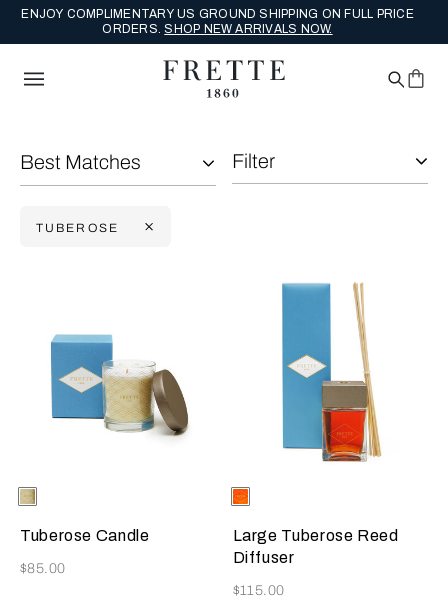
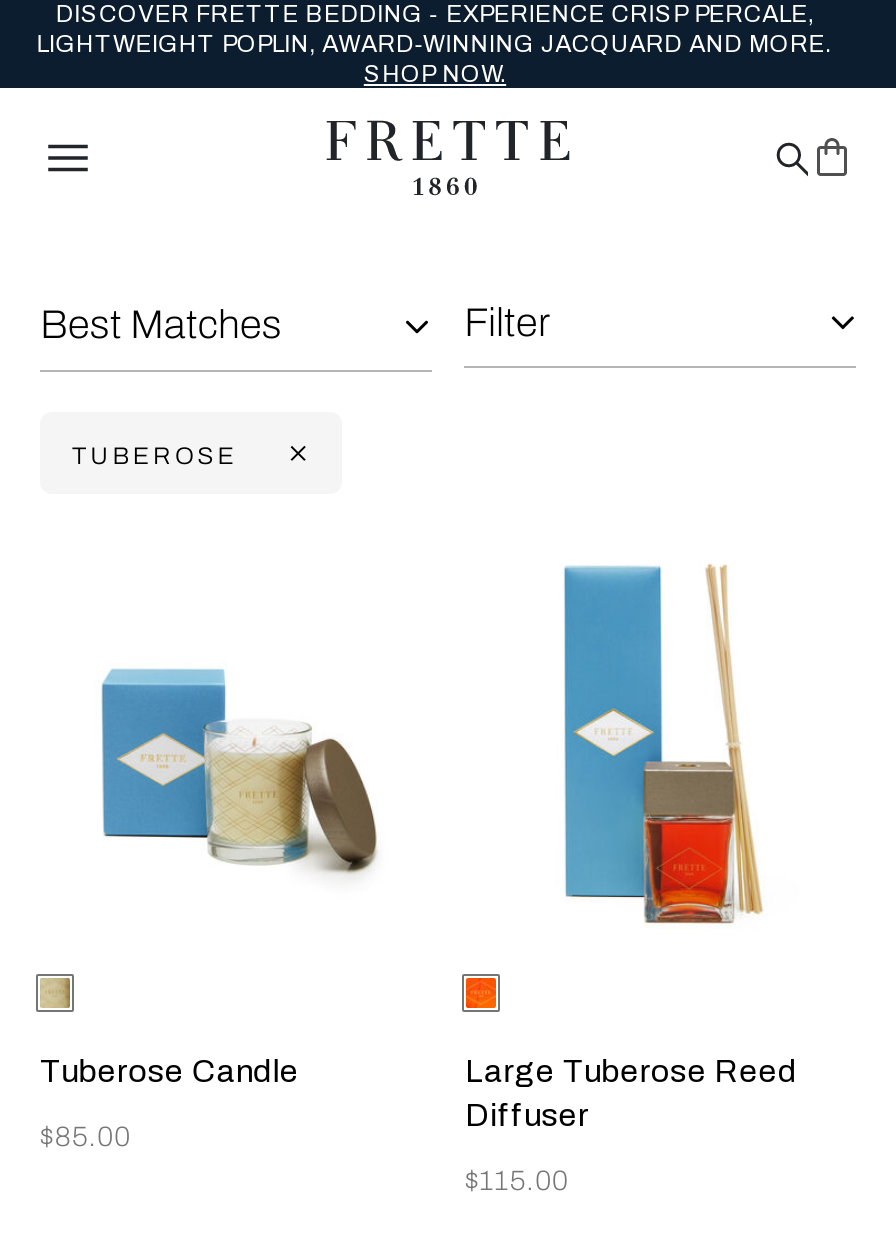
[21,7,414,36] ENJOY COMPLIMENTARY US GROUND SHIPPING ON FULL PRICE | ORDERS. SHOP NEW ARRIVALS NOW. -> [37,0,833,87] DISCOVER FRETTE BEDDING - EXPERIENCE CRISP PERCALE, | LIGHTWEIGHT POPLIN, AWARD-WINNING JACQUARD AND MORE. | SHOP NOW.

